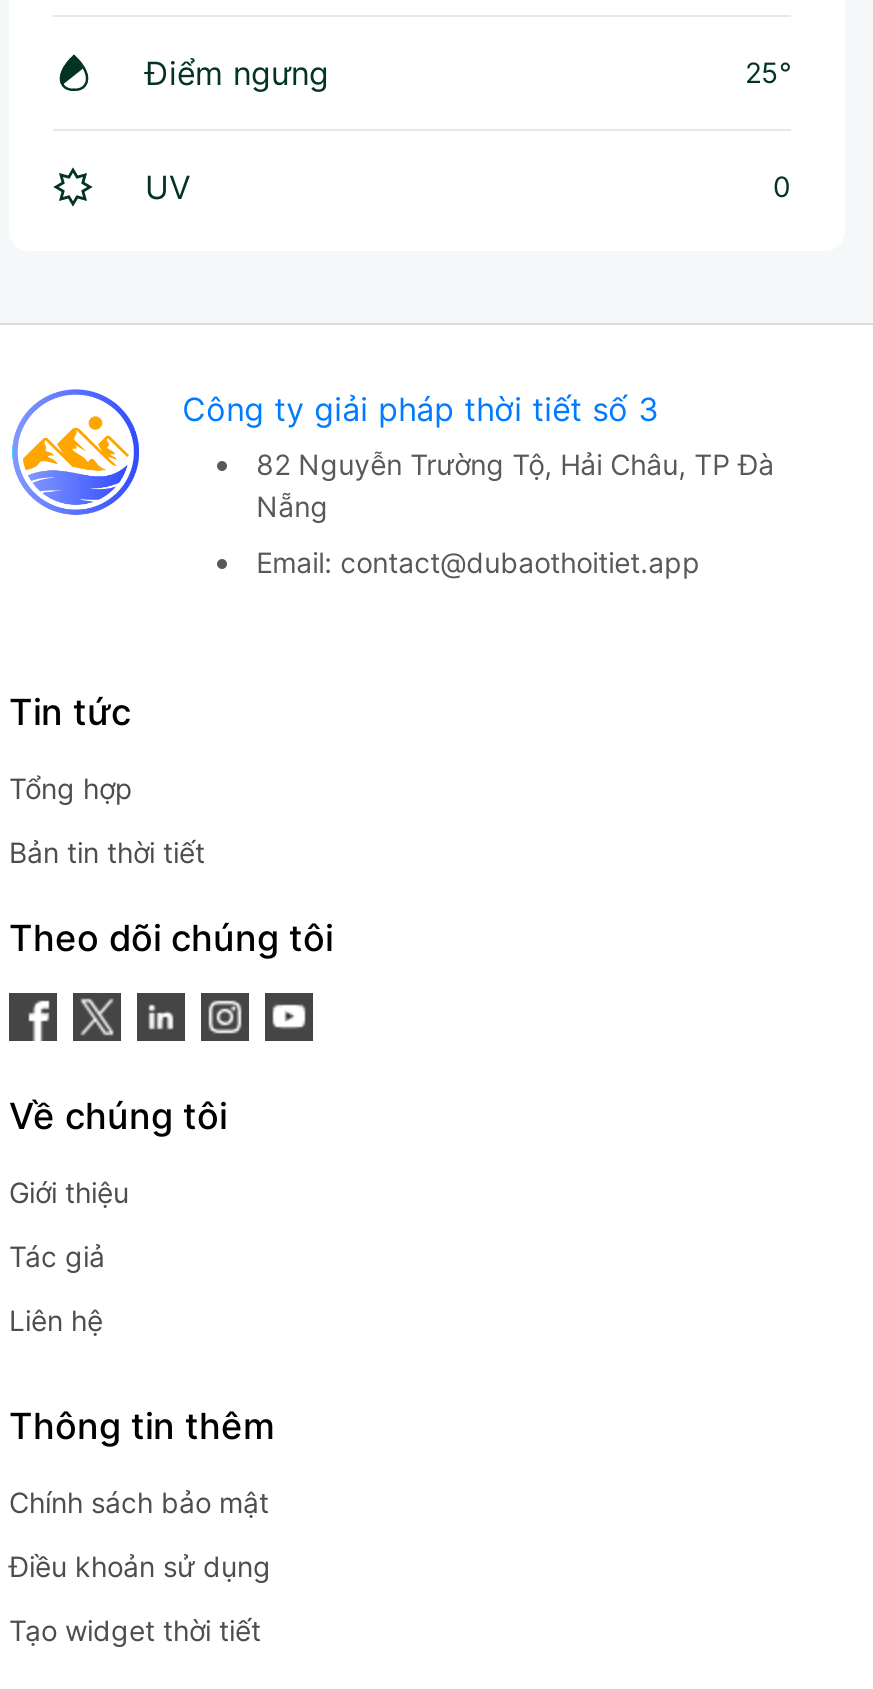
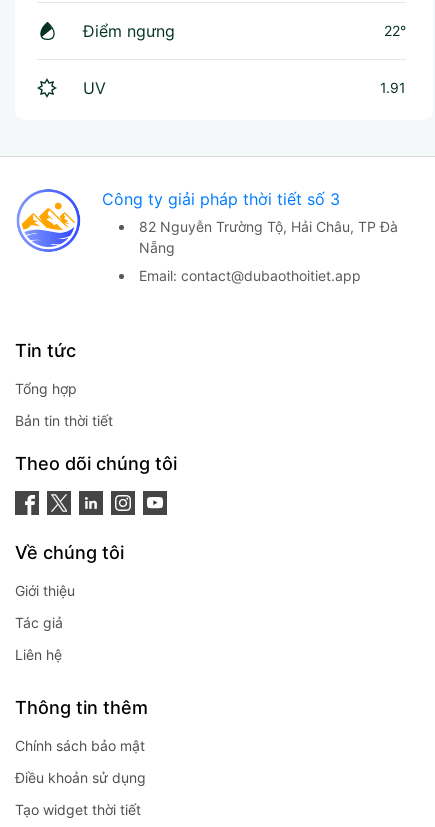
[745,55,791,89] 25° -> [384,22,406,39] 22°
[773,169,791,203] 0 -> [380,79,406,96] 1.91

